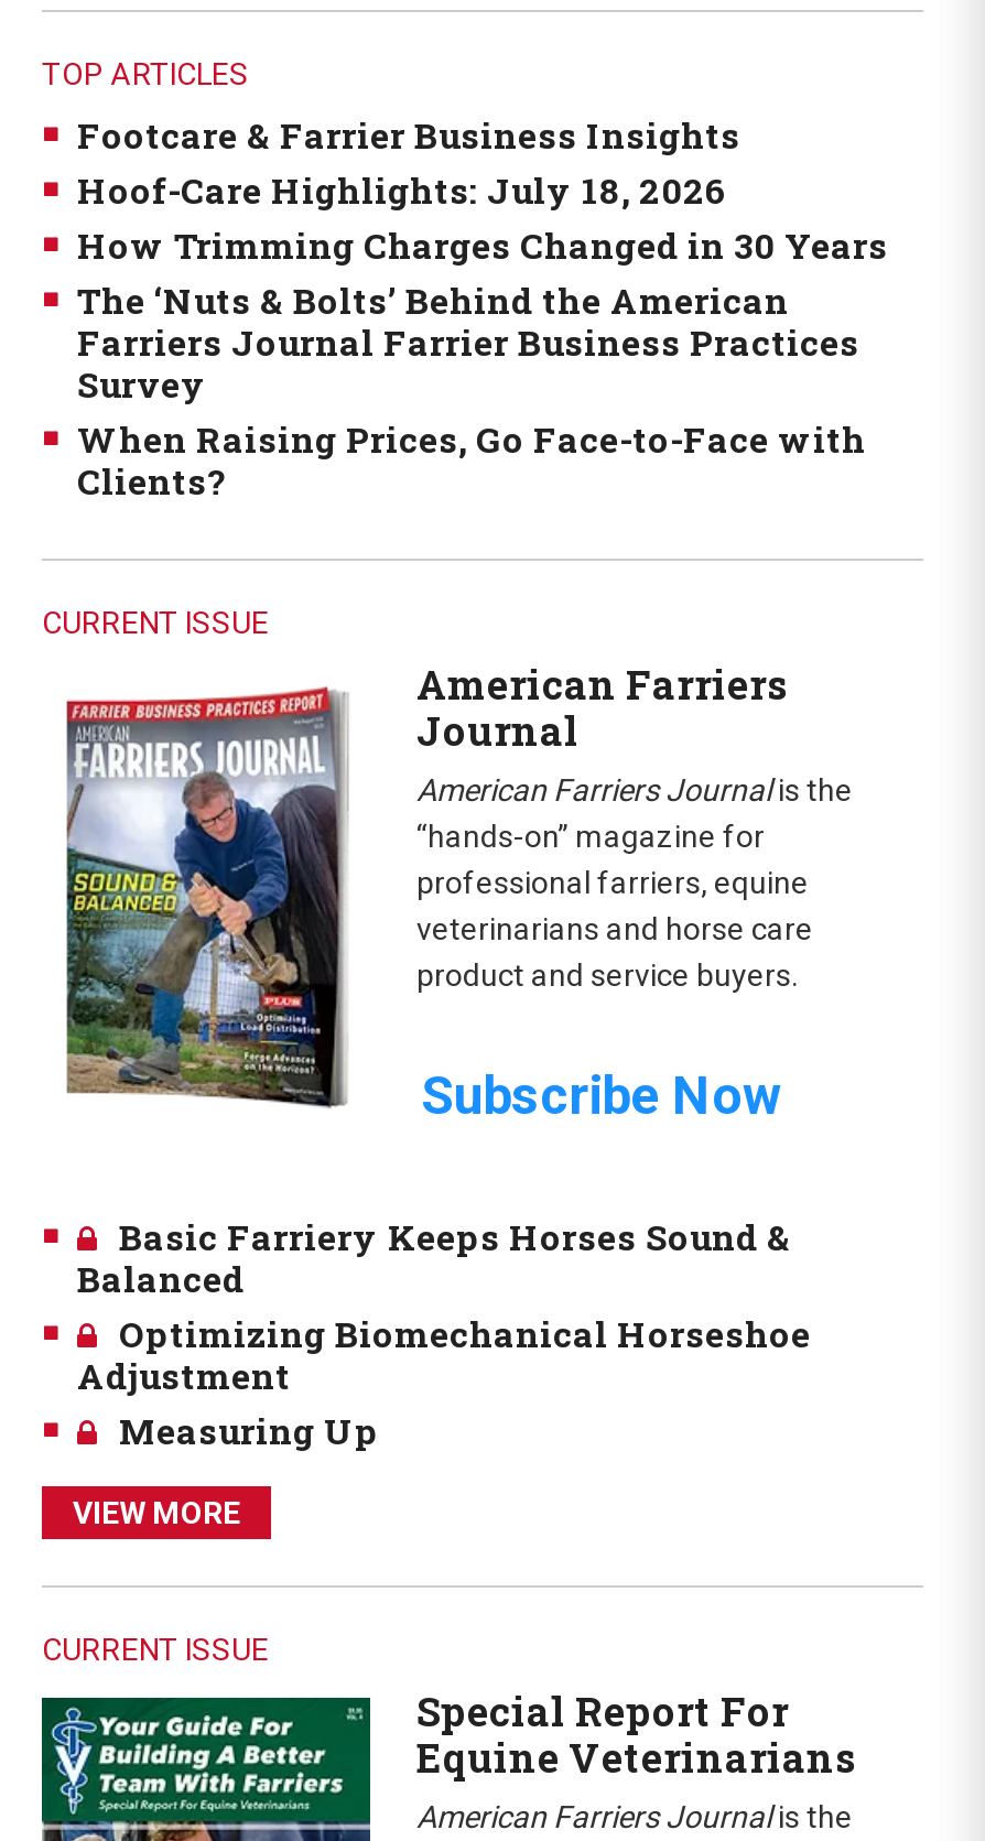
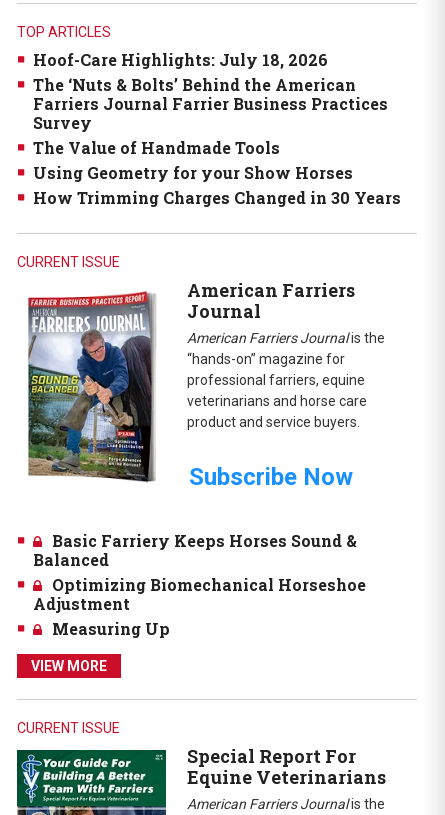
[77,111,740,158] Footcare & Farrier Business Insights -> none
moved [77,221,888,268] -> [33,187,401,208]: How Trimming Charges Changed in 30 Years
moved [77,277,859,407] -> [33,74,388,133]: The ‘Nuts & Bolts’ Behind the American | Farriers Journal Farrier Business Practices | Survey
[77,415,866,503] When Raising Prices, Go Face-to-Face with | Clients? -> [33,137,353,183] The Value of Handmade Tools | Using Geometry for your Show Horses

